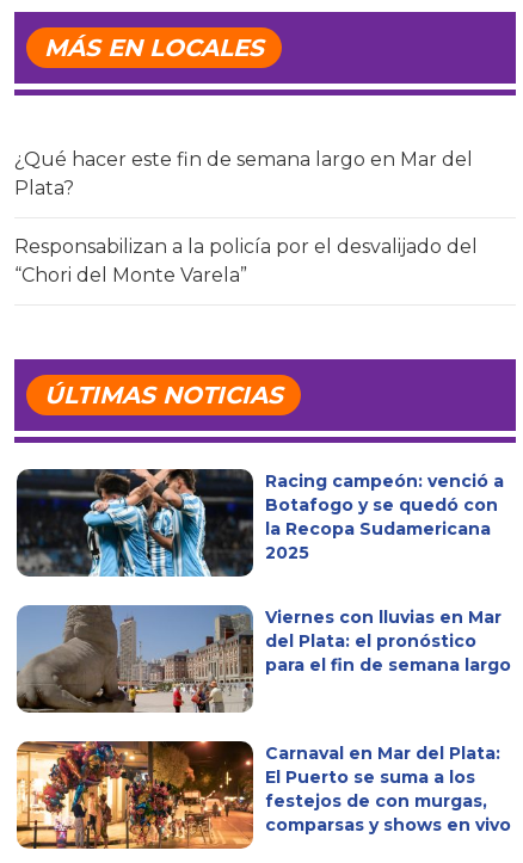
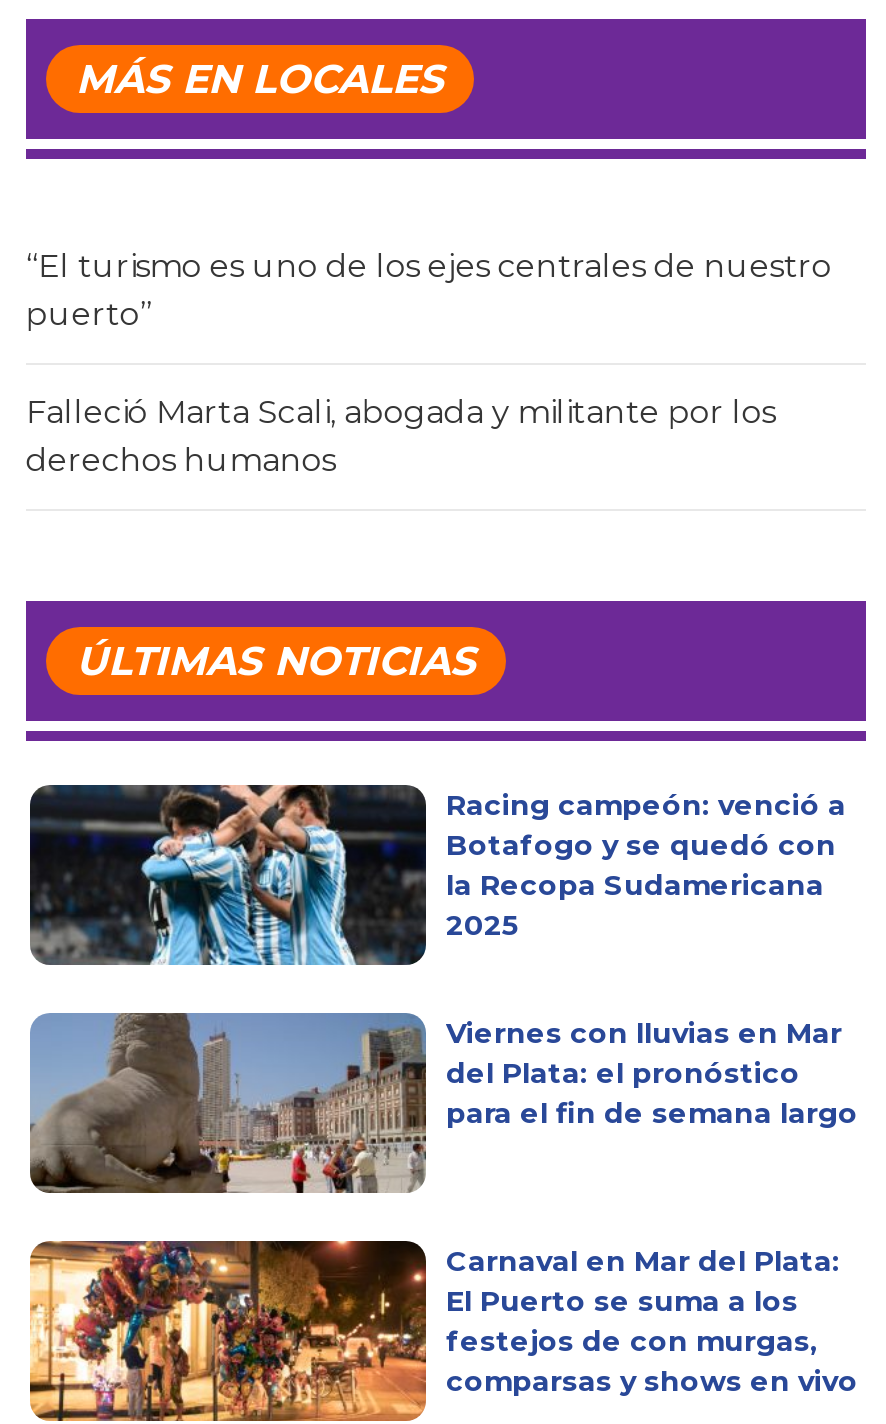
[14,148,473,199] ¿Qué hacer este fin de semana largo en Mar del | Plata? -> [26,247,832,333] “El turismo es uno de los ejes centrales de nuestro | puerto”
[14,235,478,286] Responsabilizan a la policía por el desvalijado del | “Chori del Monte Varela” -> [26,393,776,479] Falleció Marta Scali, abogada y militante por los | derechos humanos

